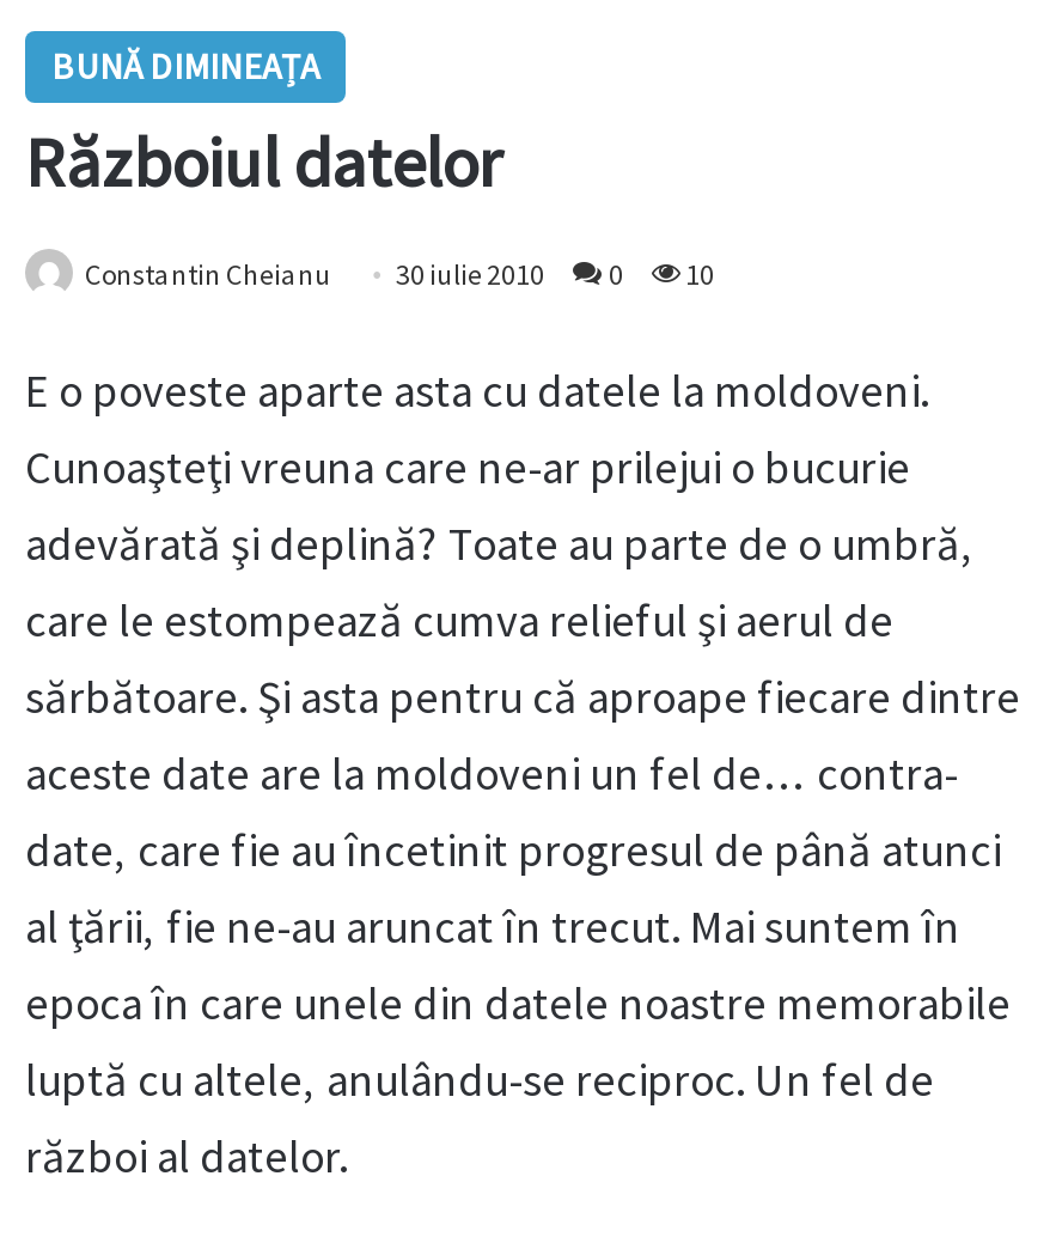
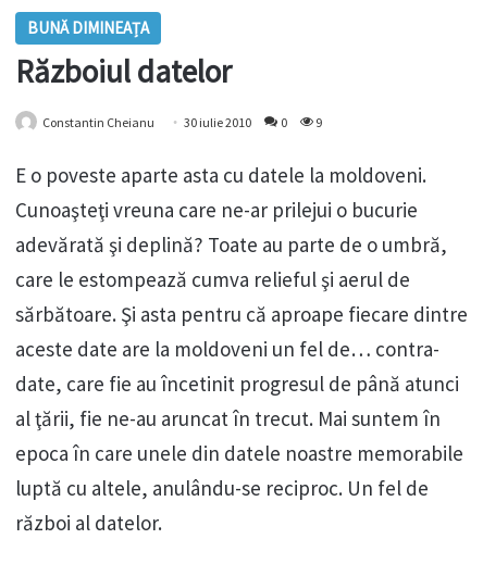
[85,257,714,293] Constantin Cheianu 30 iulie 2010 0 10 -> [42,115,322,131] Constantin Cheianu 30 iulie 2010 0 9

